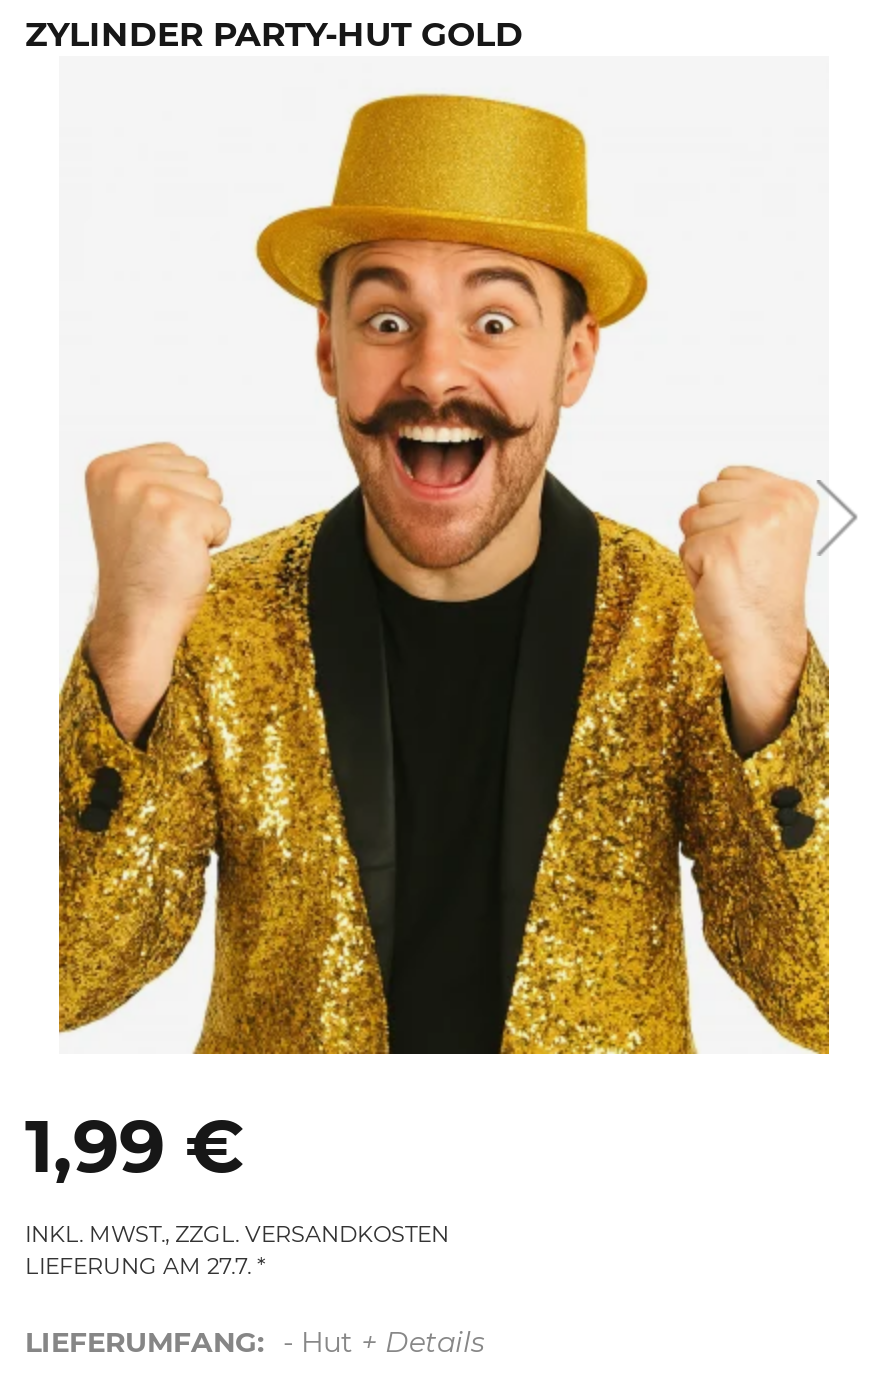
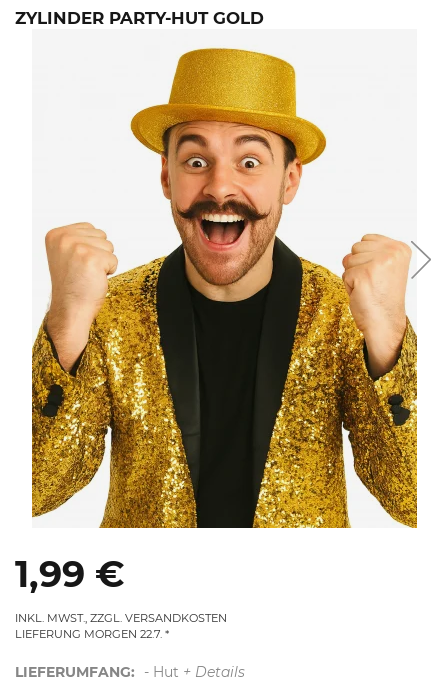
[25,1252,251,1280] LIEFERUNG AM 27.7. -> [15,627,162,641] LIEFERUNG MORGEN 22.7.

